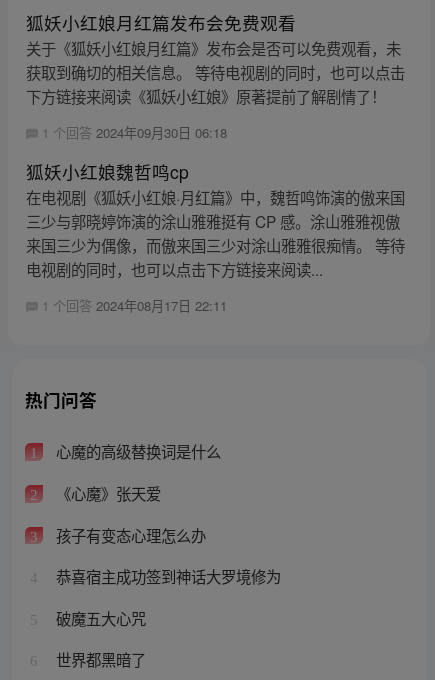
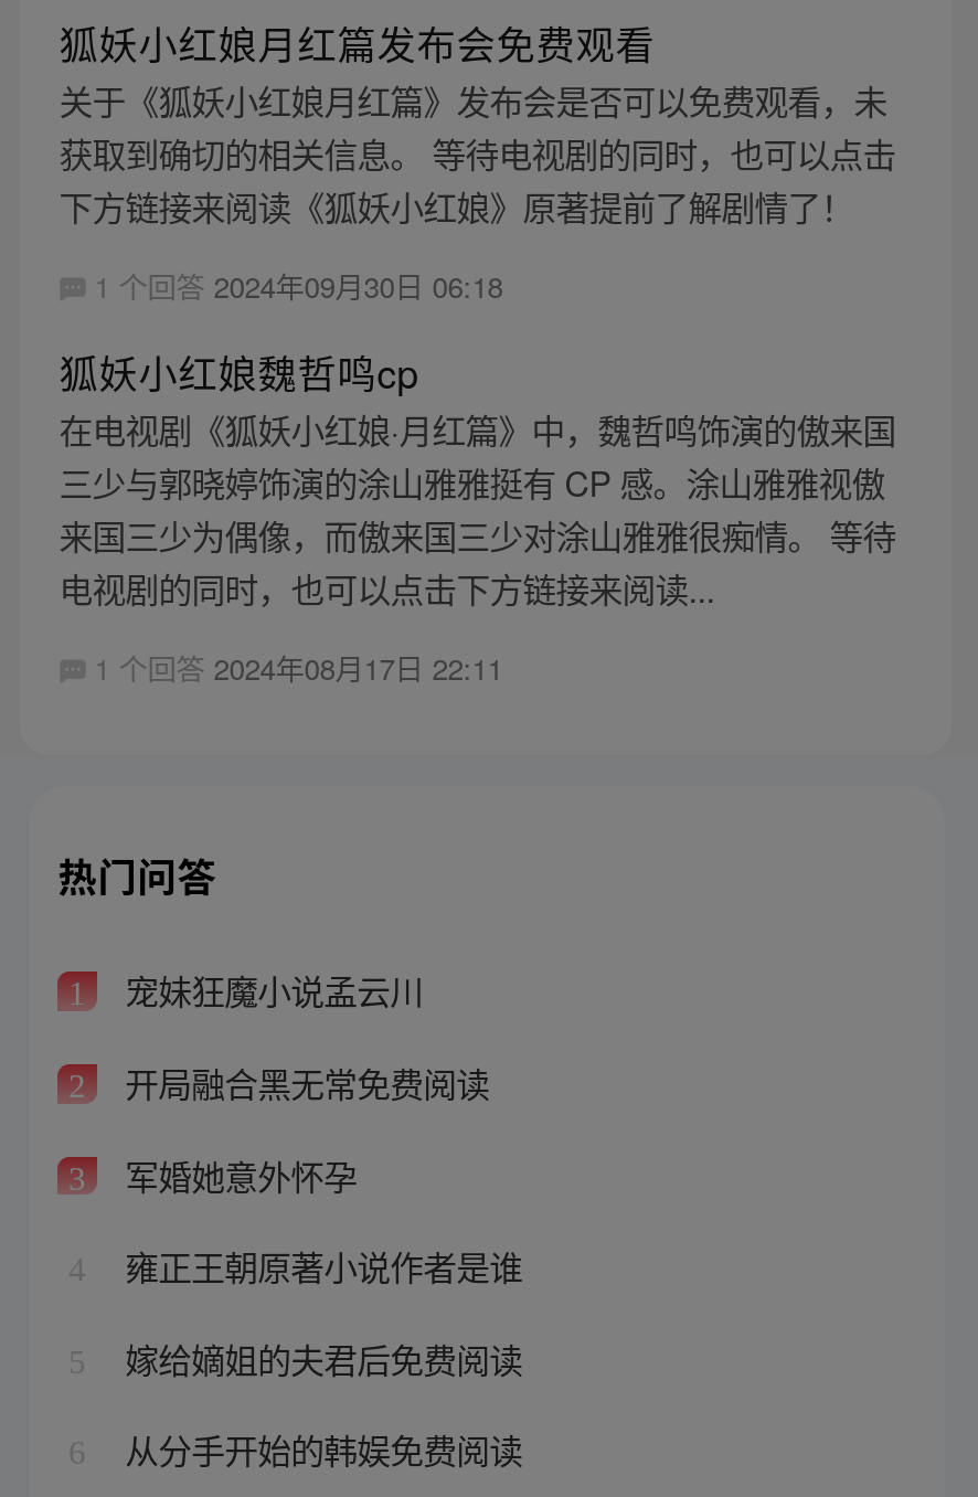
[52,440,221,462] 心魔的高级替换词是什么 -> [116,966,423,1015] 宠妹狂魔小说孟云川
[52,482,161,504] 《心魔》张天爱 -> [116,1058,489,1106] 开局融合黑无常免费阅读
[52,524,206,546] 孩子有变态心理怎么办 -> [116,1150,357,1198] 军婚她意外怀孕
[52,565,281,587] 恭喜宿主成功签到神话大罗境修为 -> [116,1242,522,1290] 雍正王朝原著小说作者是谁
[52,607,146,629] 破魔五大心咒 -> [116,1333,522,1382] 嫁给嫡姐的夫君后免费阅读
[52,648,146,670] 世界都黑暗了 -> [116,1425,522,1474] 从分手开始的韩娱免费阅读

